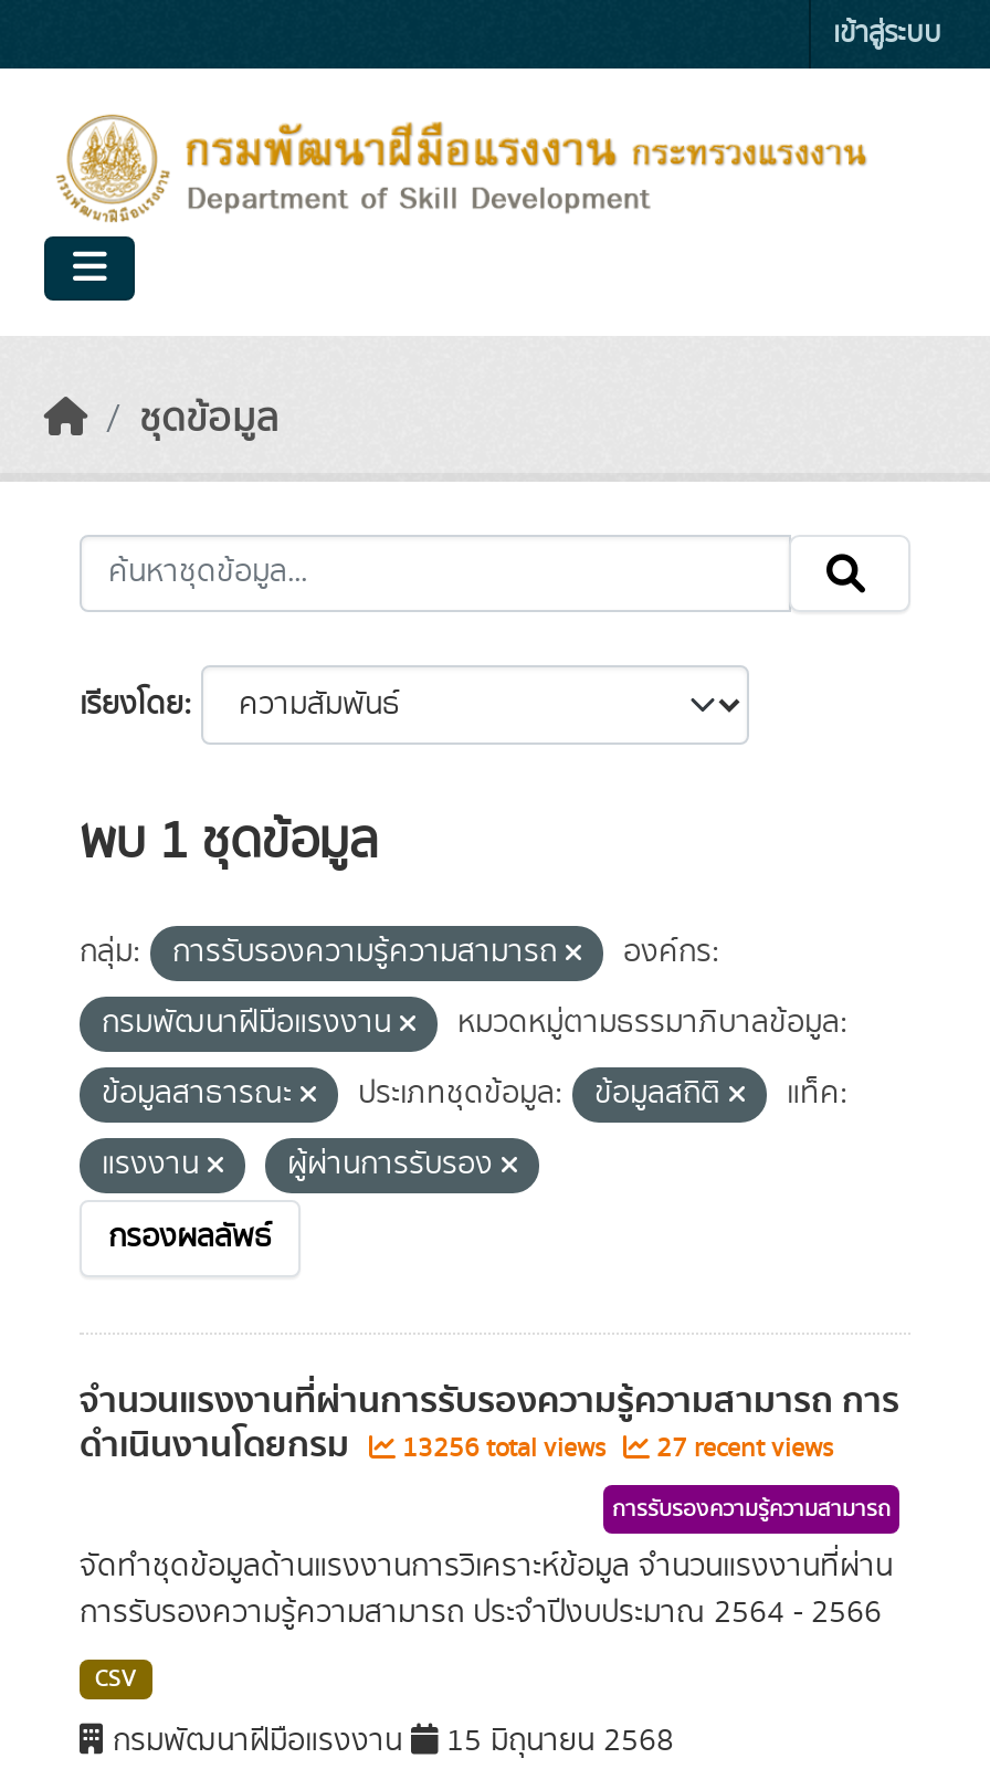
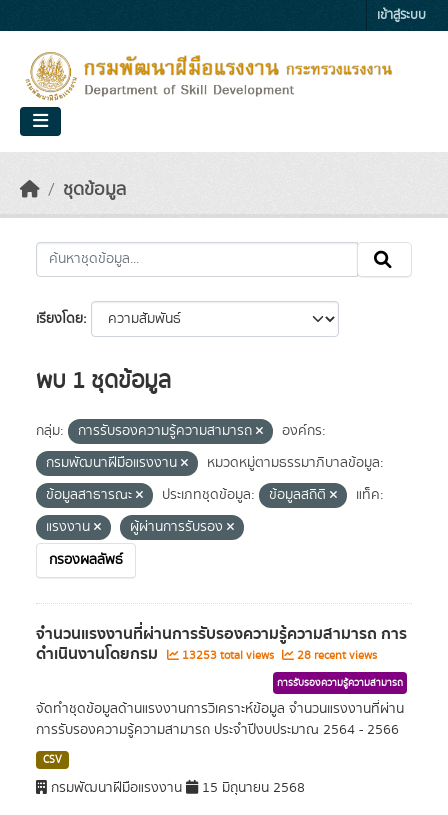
[396,1430,612,1467] 13256 total views -> [179,647,277,664] 13253 total views
[650,1430,833,1467] 27 recent views -> [294,647,377,664] 28 recent views

